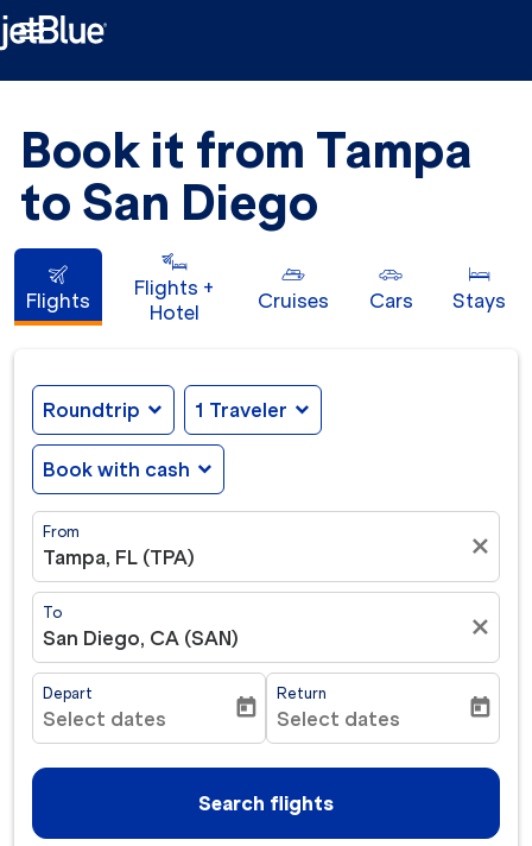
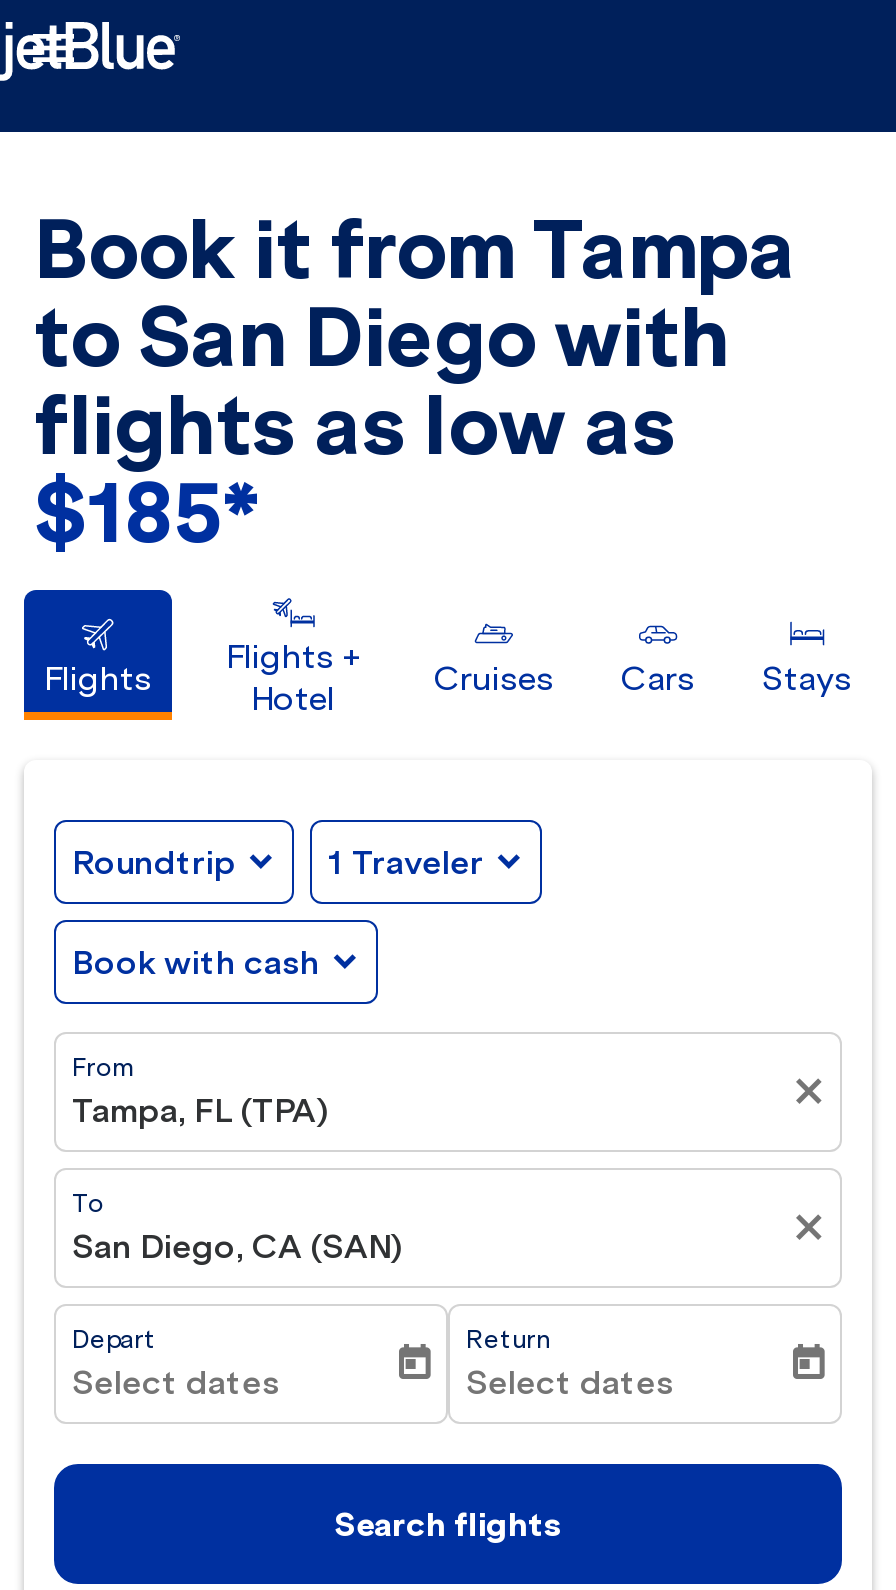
[20,172,318,233] to San Diego -> [34,286,730,564] to San Diego with | flights as low as | $185*

